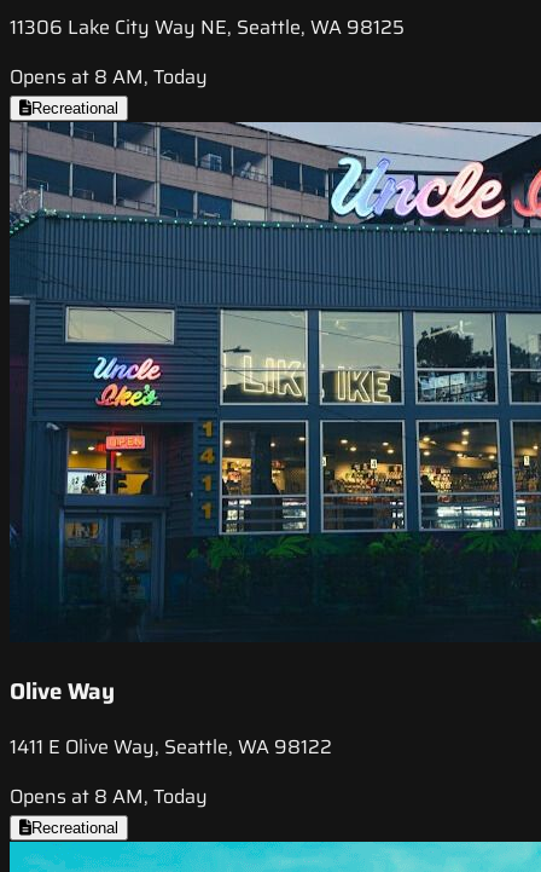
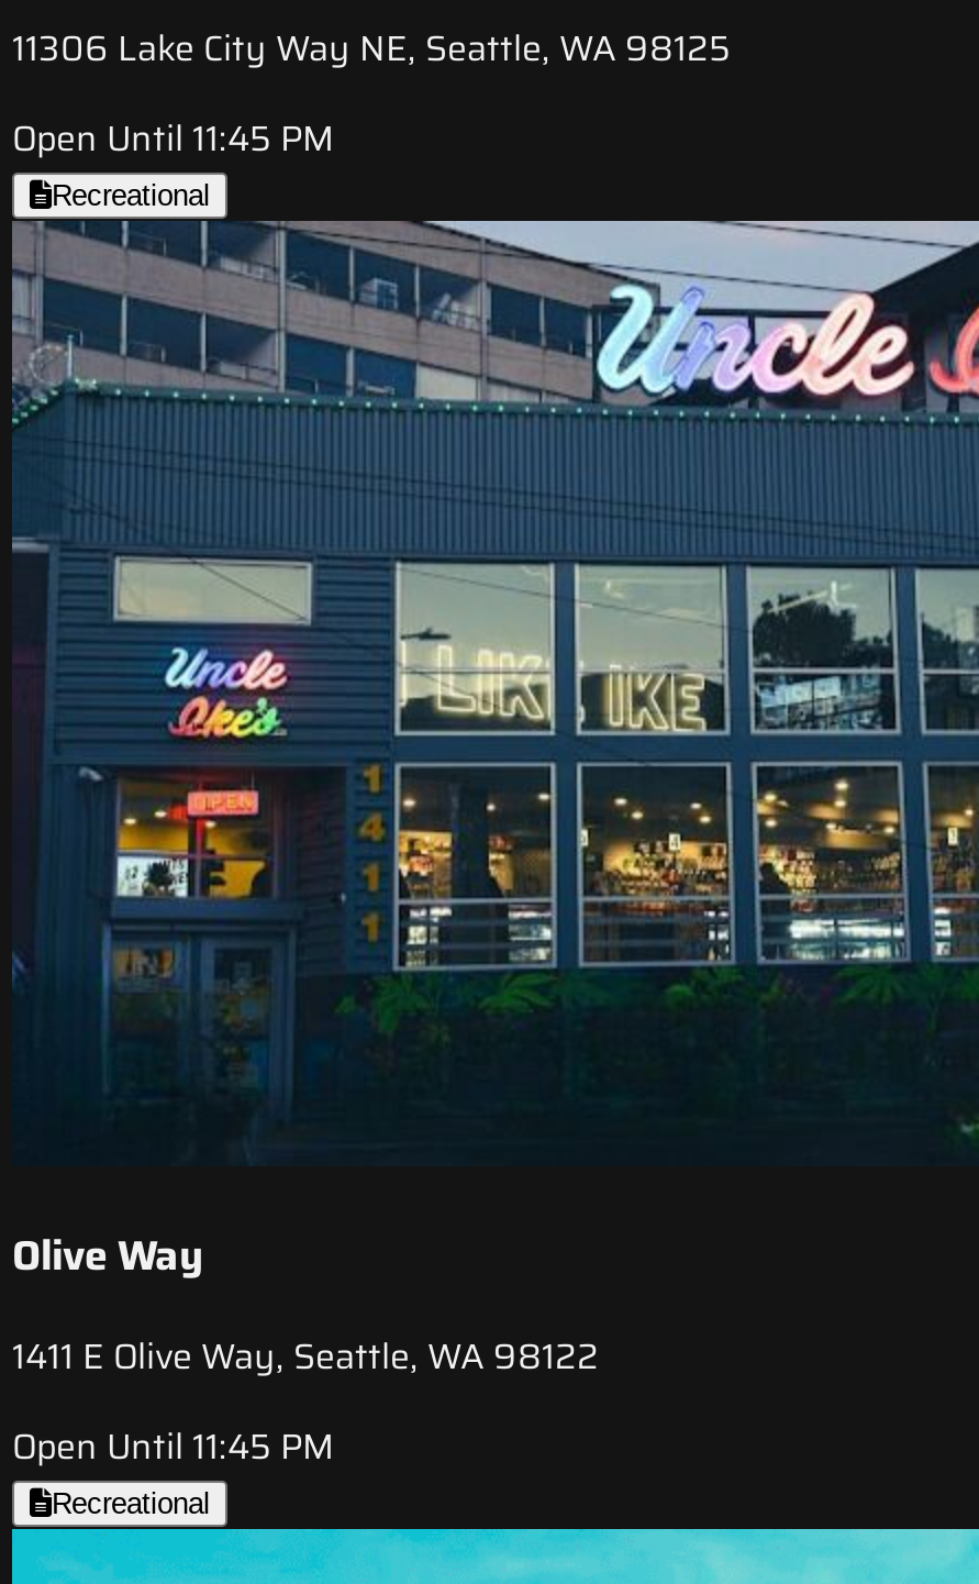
[10,62,208,92] Opens at 8 AM, Today -> [12,112,335,167] Open Until 11:45 PM
[10,781,208,811] Opens at 8 AM, Today -> [12,1419,335,1474] Open Until 11:45 PM

